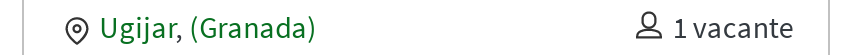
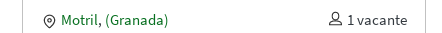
[99,9,317,47] Ugijar, (Granada) -> [61,10,169,29] Motril, (Granada)

